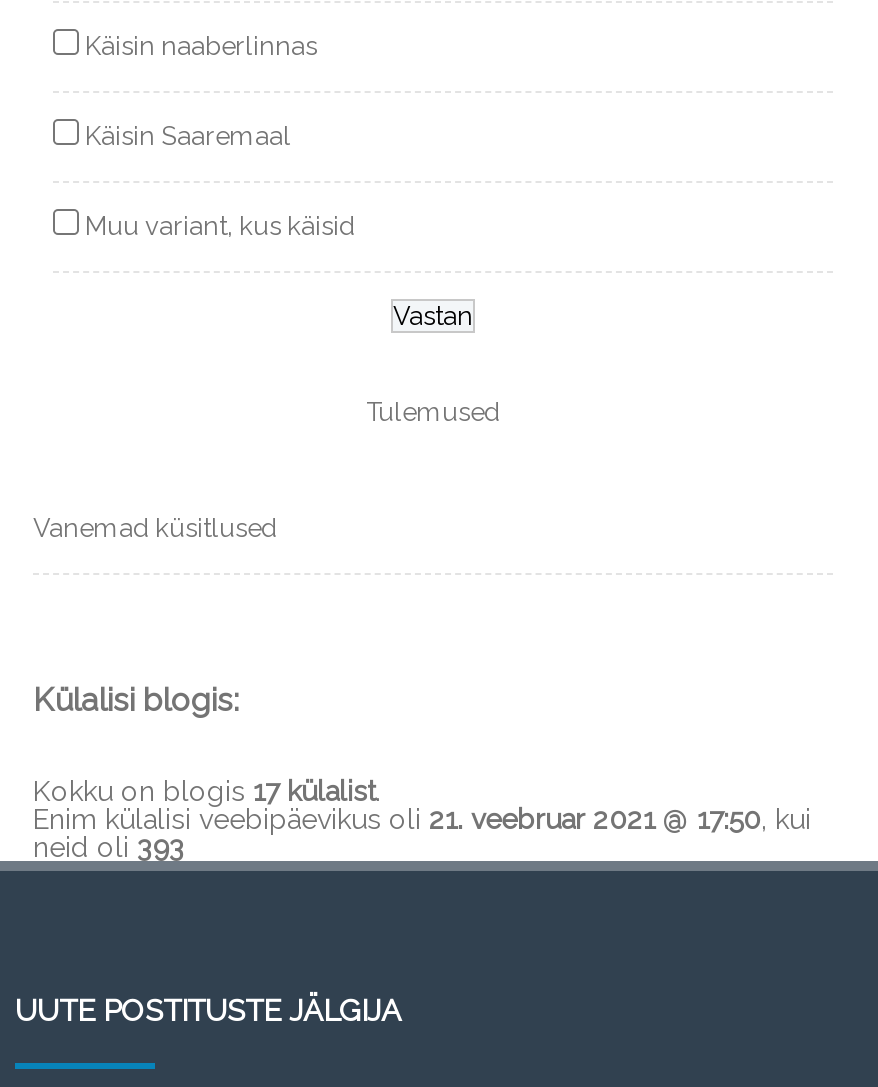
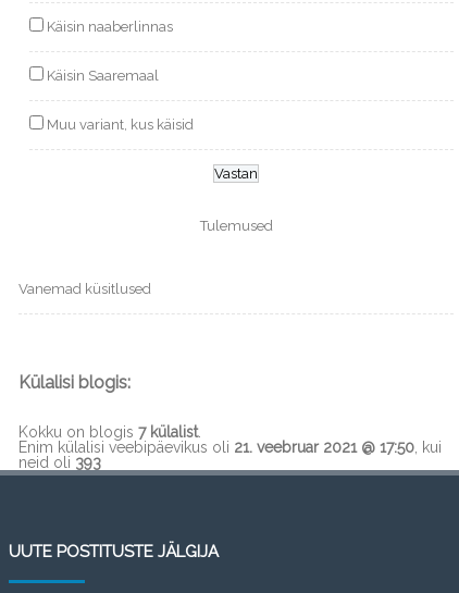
[33,775,381,807] Kokku on blogis 17 külalist. -> [18,423,201,441] Kokku on blogis 7 külalist.

